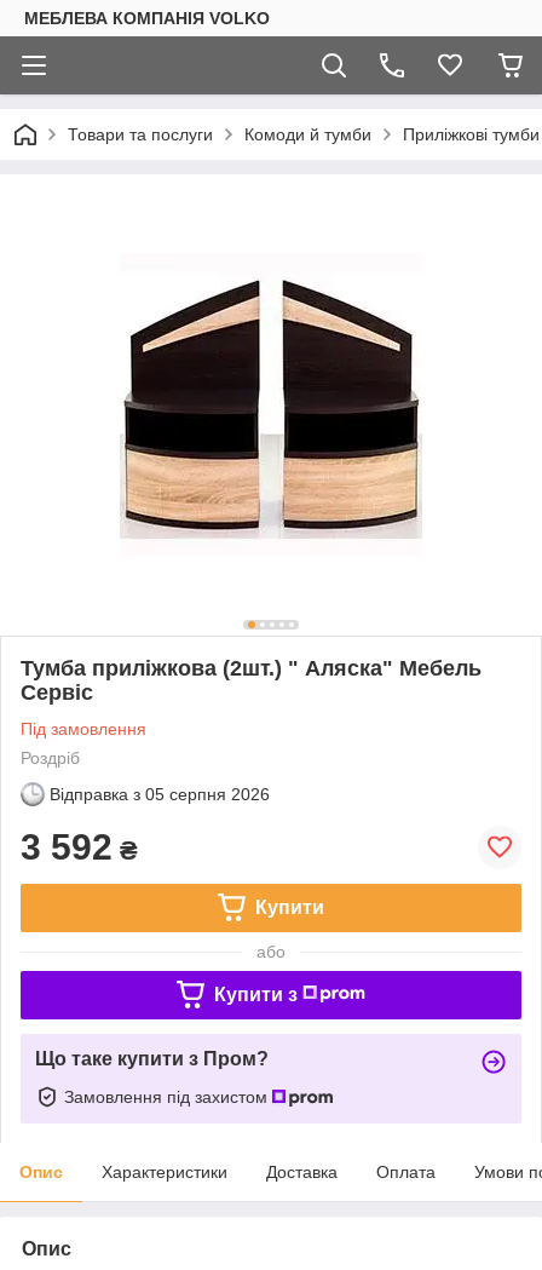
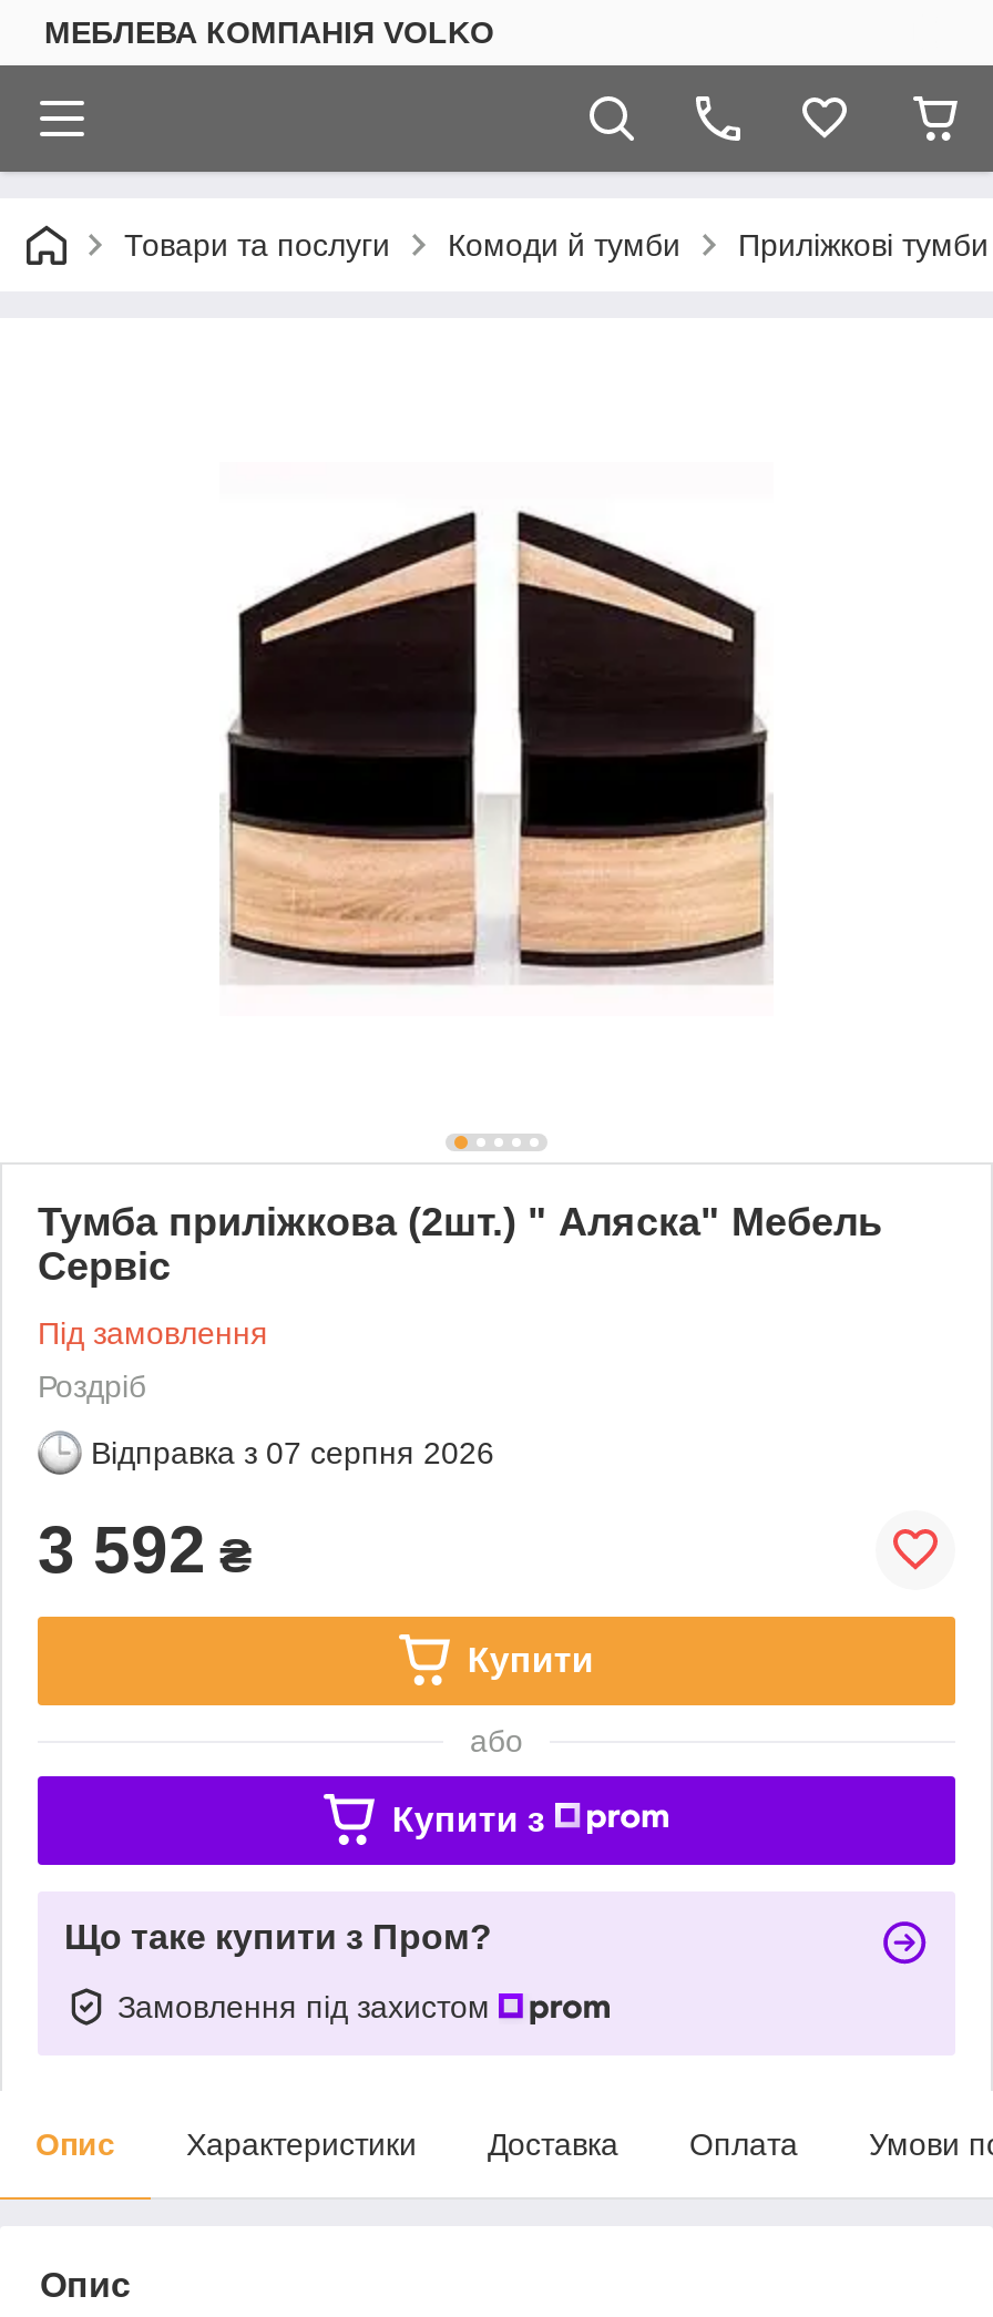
[50,784,270,804] Відправка з 05 серпня 2026 -> [91,1435,494,1470] Відправка з 07 серпня 2026

